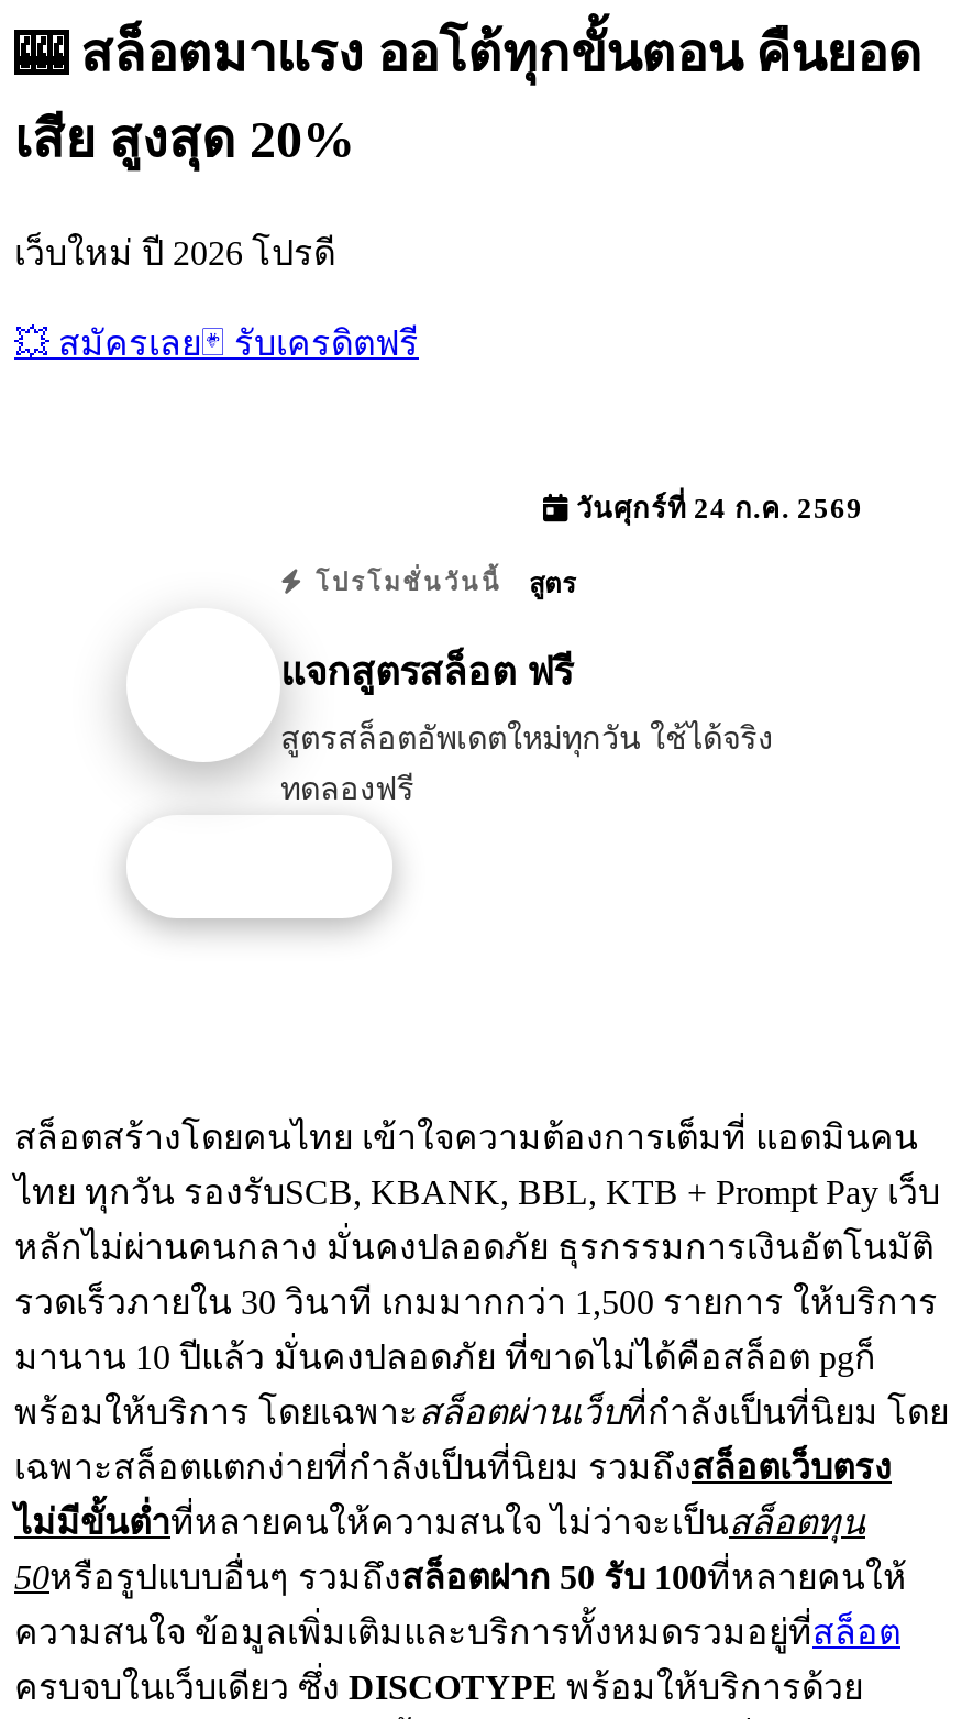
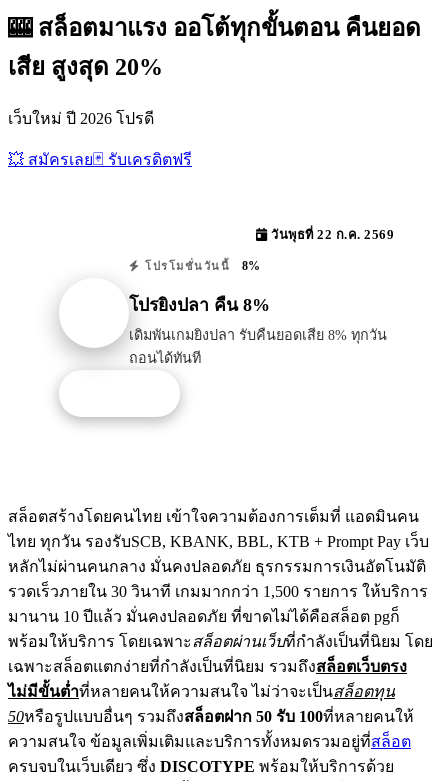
[568,493,863,524] วันศุกร์ที่ 24 ก.ค. 2569 -> [267,228,394,242] วันพุธที่ 22 ก.ค. 2569
[529,568,575,599] สูตร -> [242,259,260,273] 8%
[280,651,573,695] แจกสูตรสล็อต ฟรี -> [129,295,270,315] โปรยิงปลา คืน 8%
[280,721,773,807] สูตรสล็อตอัพเดตใหม่ทุกวัน ใช้ได้จริง | ทดลองฟรี -> [129,327,387,366] เดิมพันเกมยิงปลา รับคืนยอดเสีย 8% ทุกวัน | ถอนได้ทันที

